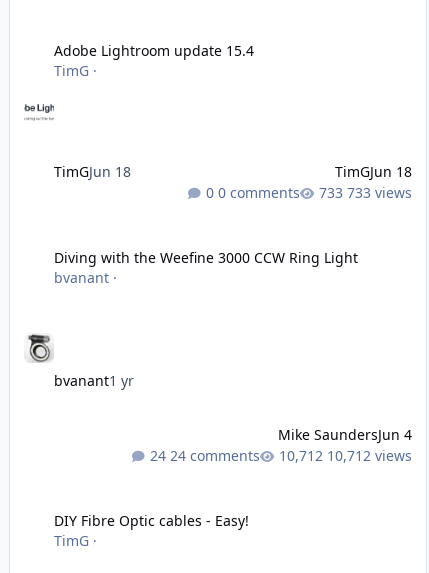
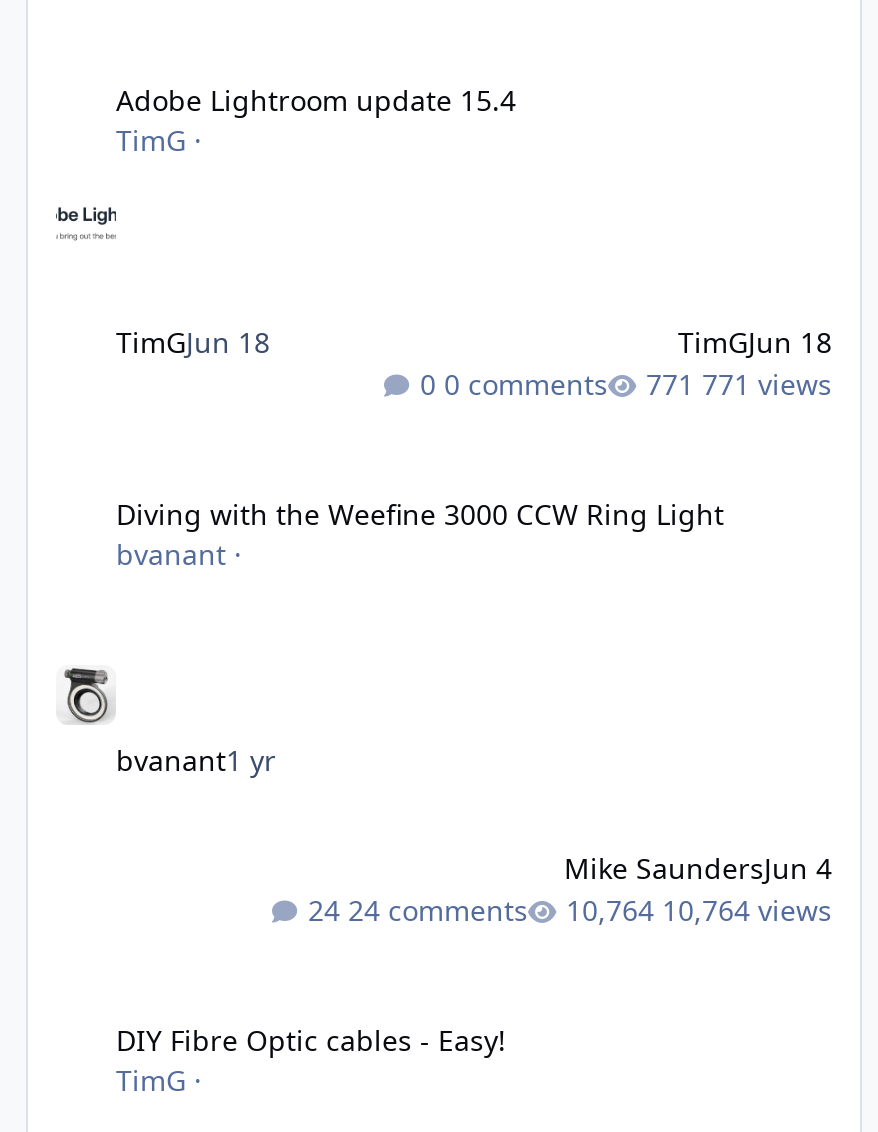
[347,182,412,201] 733 views -> [702,364,832,402] 771 views
[327,446,412,465] 10,712 views -> [662,892,832,930] 10,764 views

